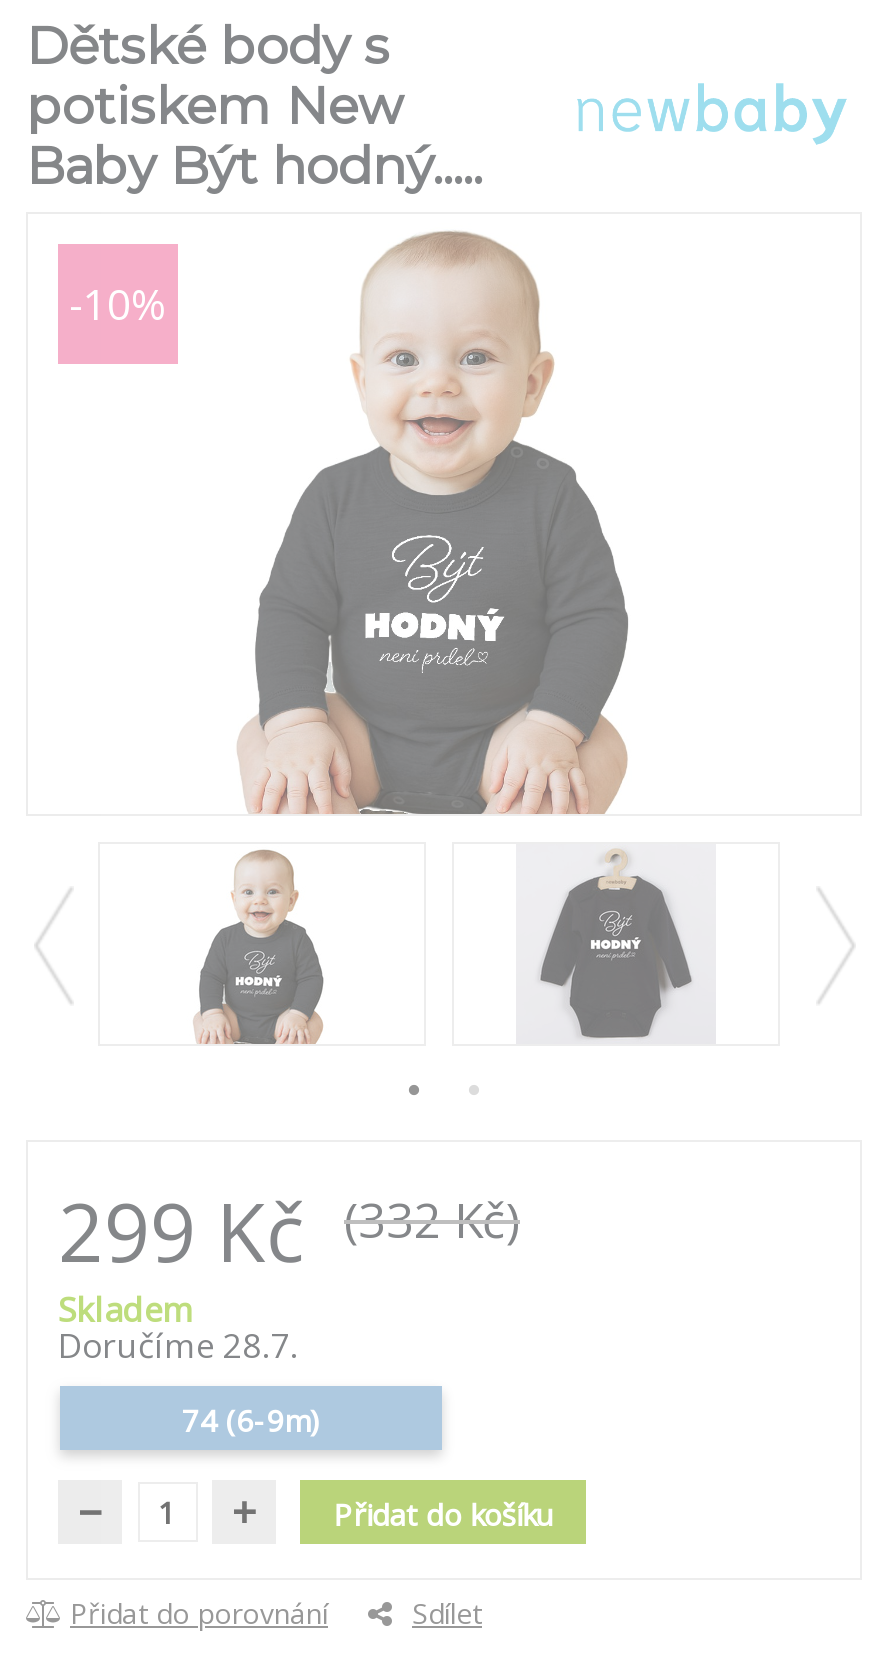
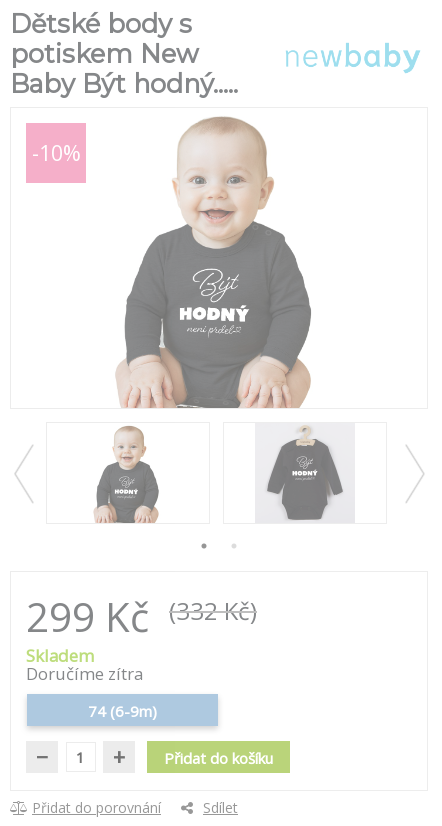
[58,1321,298,1367] Doručíme 28.7. -> [26,661,143,684] Doručíme zítra

